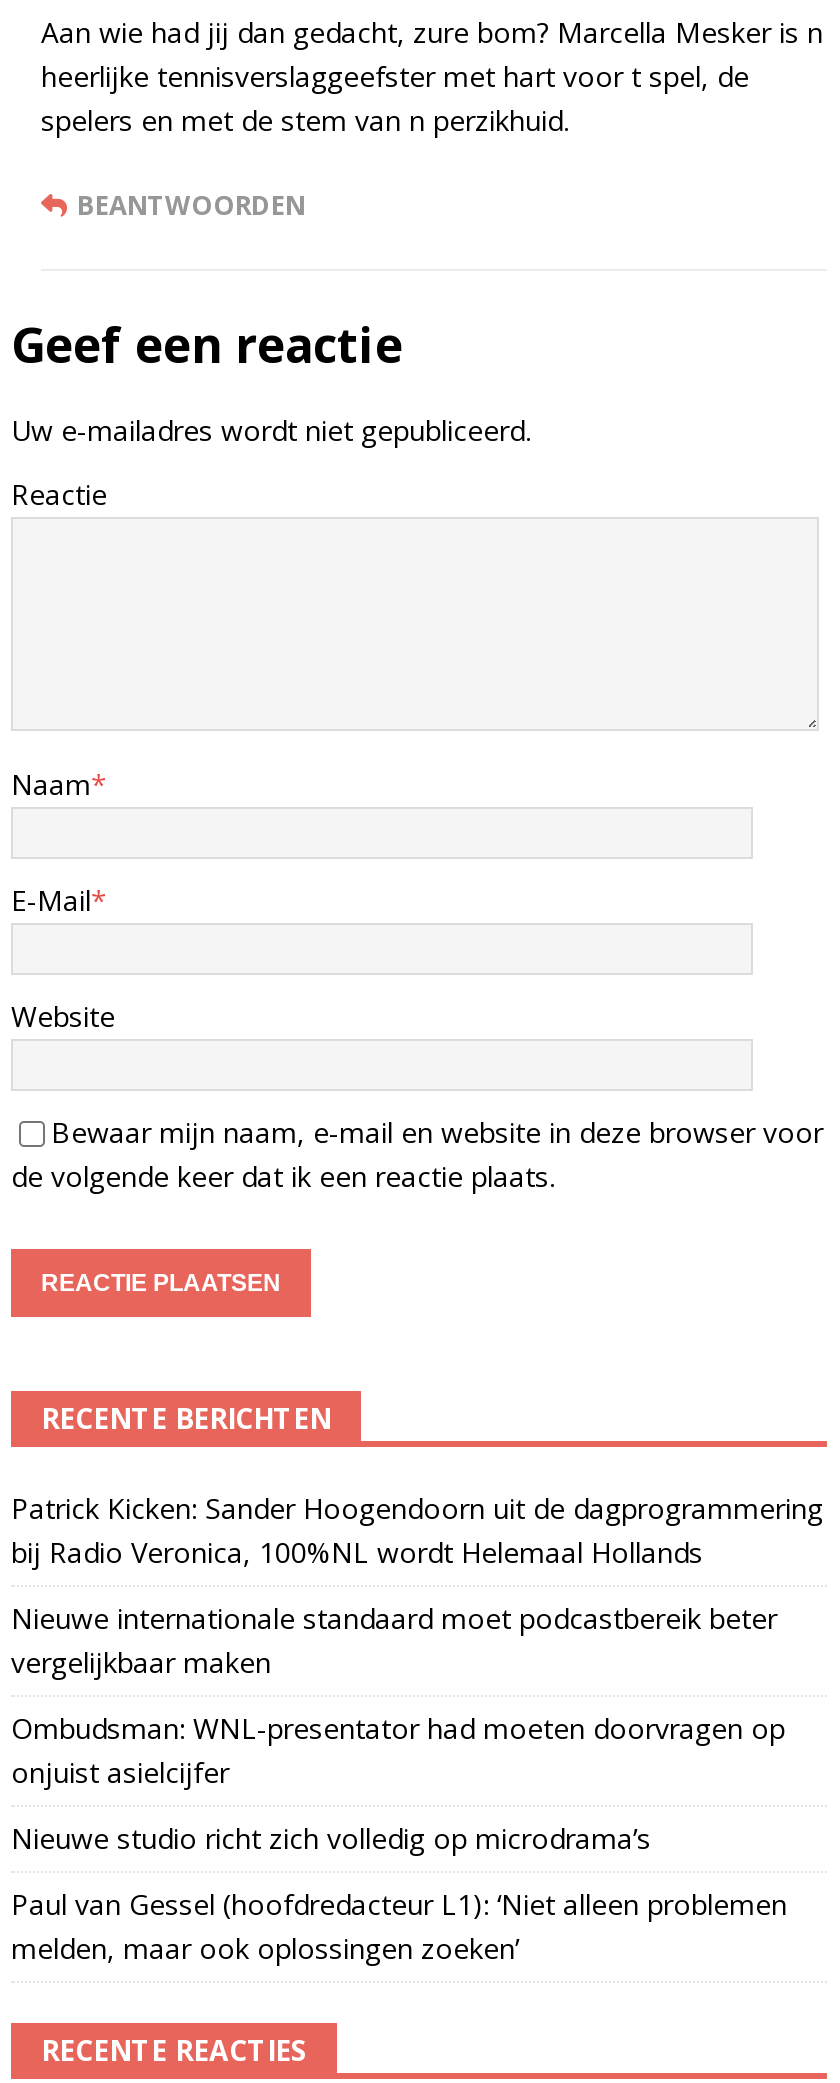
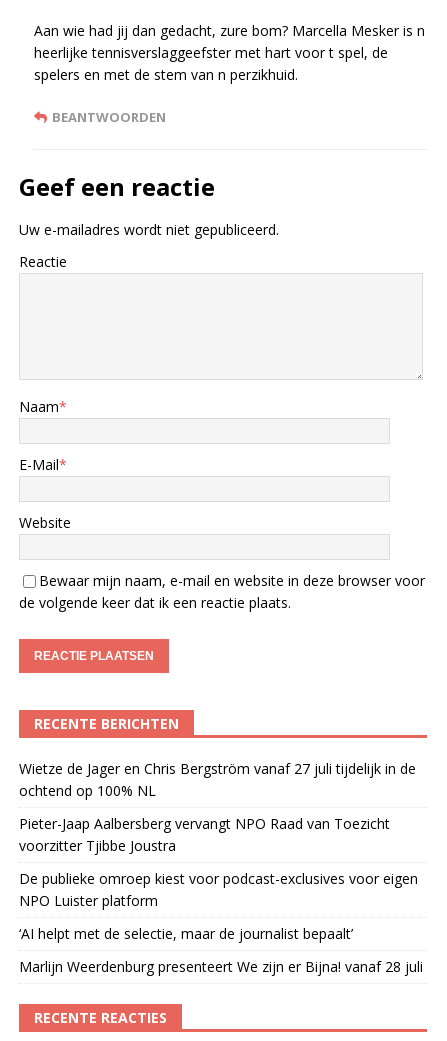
[11,1488,823,1570] Patrick Kicken: Sander Hoogendoorn uit de dagprogrammering | bij Radio Veronica, 100%NL wordt Helemaal Hollands -> [19,759,416,800] Wietze de Jager en Chris Bergström vanaf 27 juli tijdelijk in de | ochtend op 100% NL
[11,1598,777,1680] Nieuwe internationale standaard moet podcastbereik beter | vergelijkbaar maken -> [19,814,390,855] Pieter-Jaap Aalbersberg vervangt NPO Raad van Toezicht | voorzitter Tjibbe Joustra
[11,1708,785,1790] Ombudsman: WNL-presentator had moeten doorvragen op | onjuist asielcijfer -> [19,869,418,910] De publieke omroep kiest voor podcast-exclusives voor eigen | NPO Luister platform
[11,1818,651,1856] Nieuwe studio richt zich volledig op microdrama’s -> [19,924,353,943] ‘AI helpt met de selectie, maar de journalist bepaalt’
[11,1884,787,1966] Paul van Gessel (hoofdredacteur L1): ‘Niet alleen problemen | melden, maar ook oplossingen zoeken’ -> [19,957,423,976] Marlijn Weerdenburg presenteert We zijn er Bijna! vanaf 28 juli

